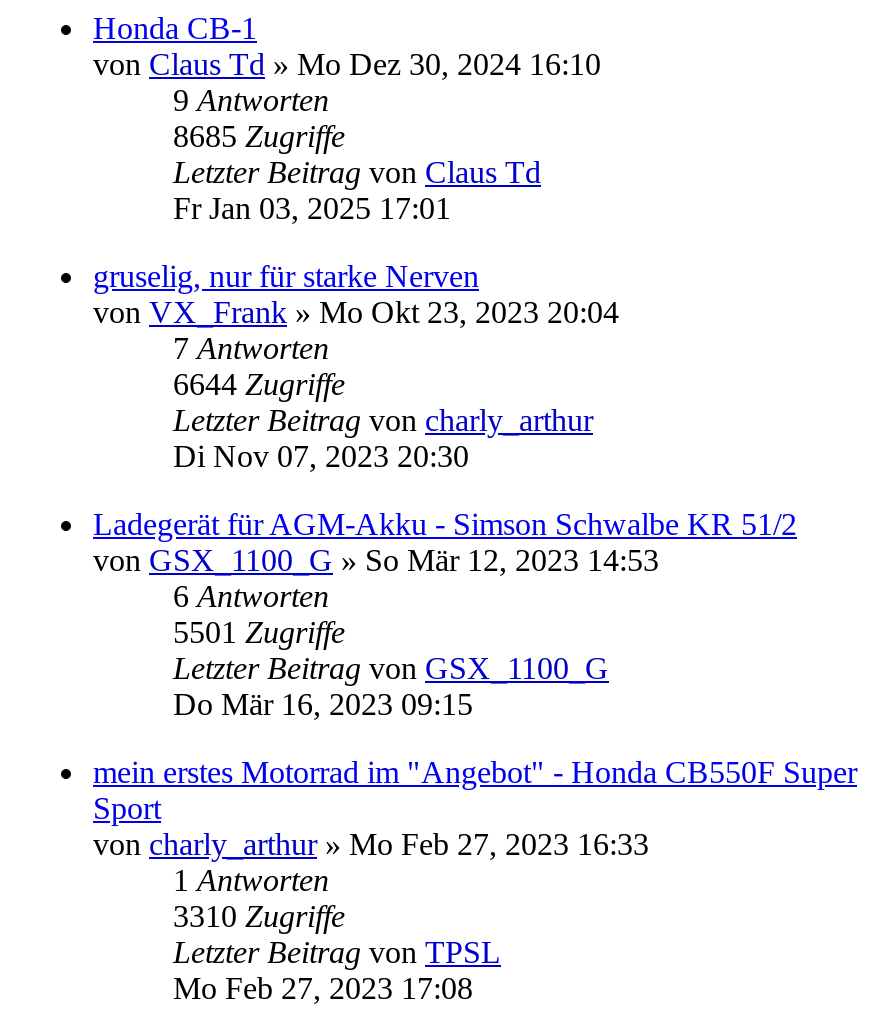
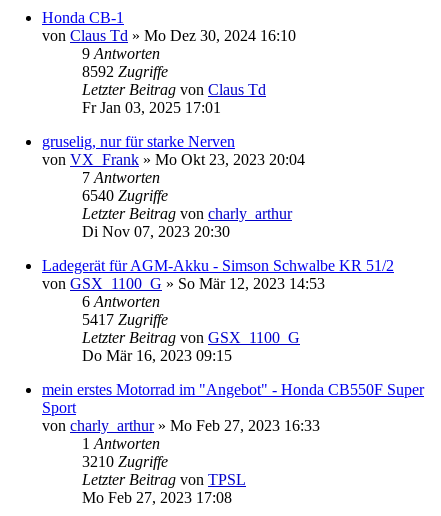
[173,119,345,153] 8685 Zugriffe -> [82,63,168,80] 8592 Zugriffe
[173,367,345,401] 6644 Zugriffe -> [82,187,168,204] 6540 Zugriffe
[173,615,345,649] 5501 Zugriffe -> [82,311,168,328] 5417 Zugriffe
[173,899,345,933] 3310 Zugriffe -> [82,453,168,470] 3210 Zugriffe

